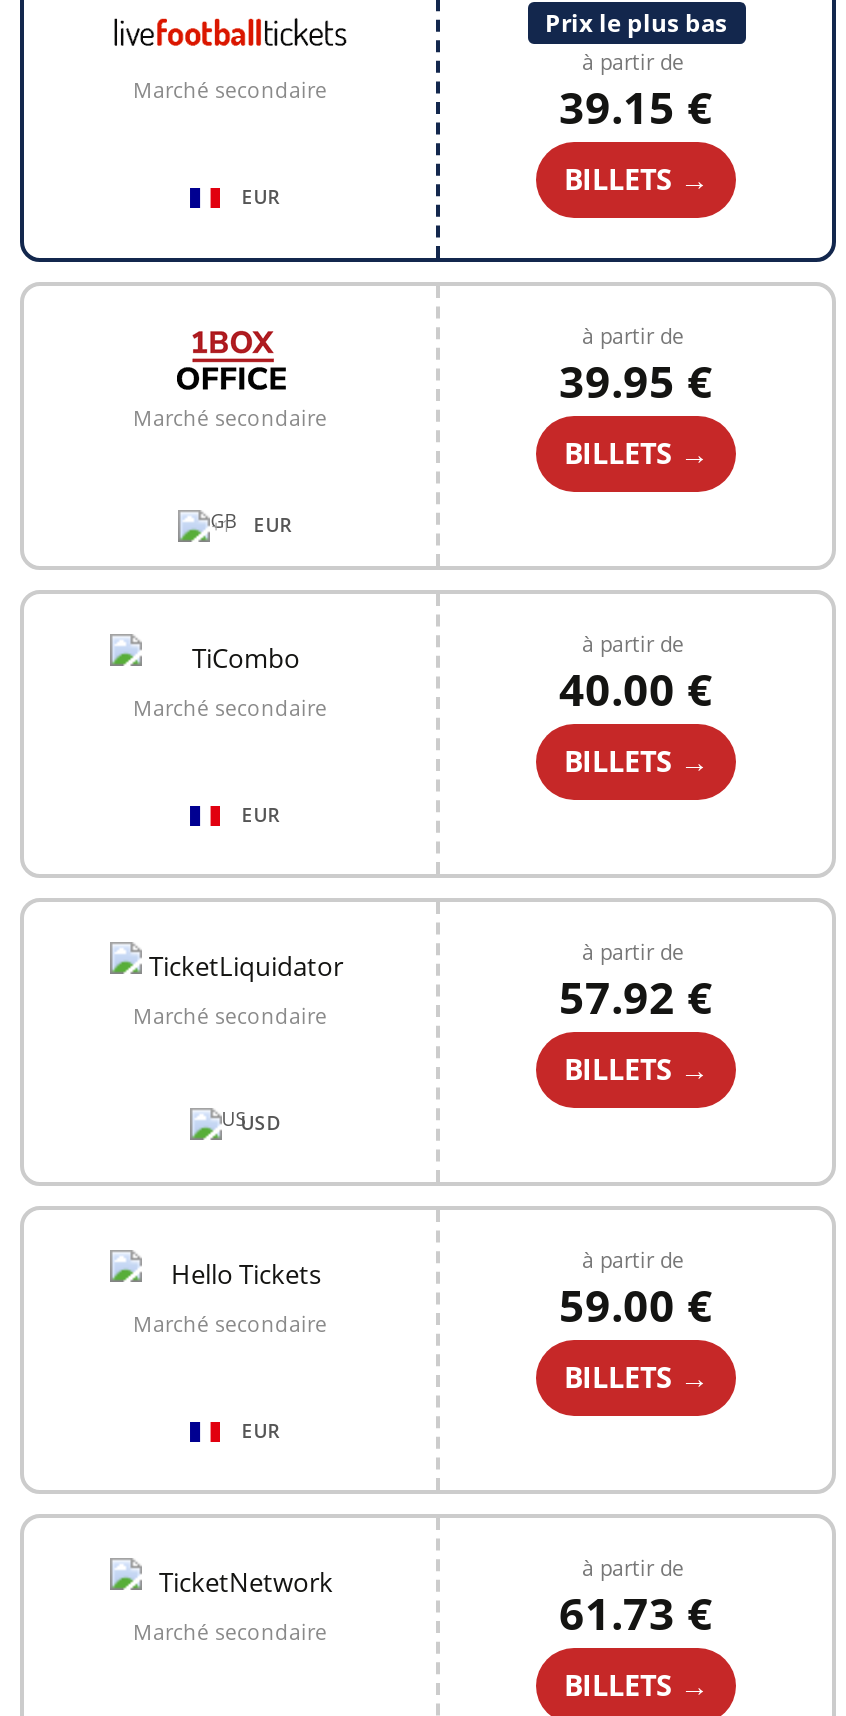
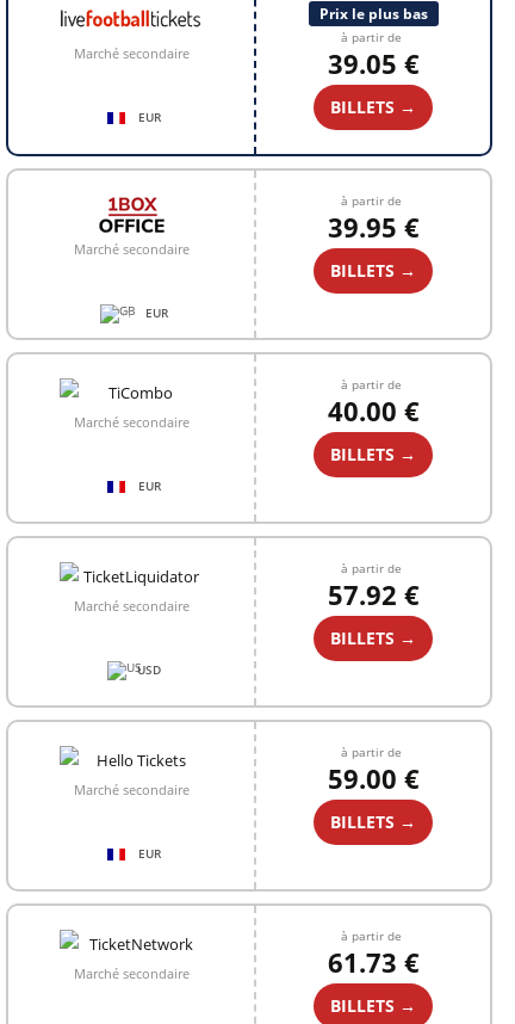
[559,76,713,136] 39.15 € -> [327,45,419,81] 39.05 €

